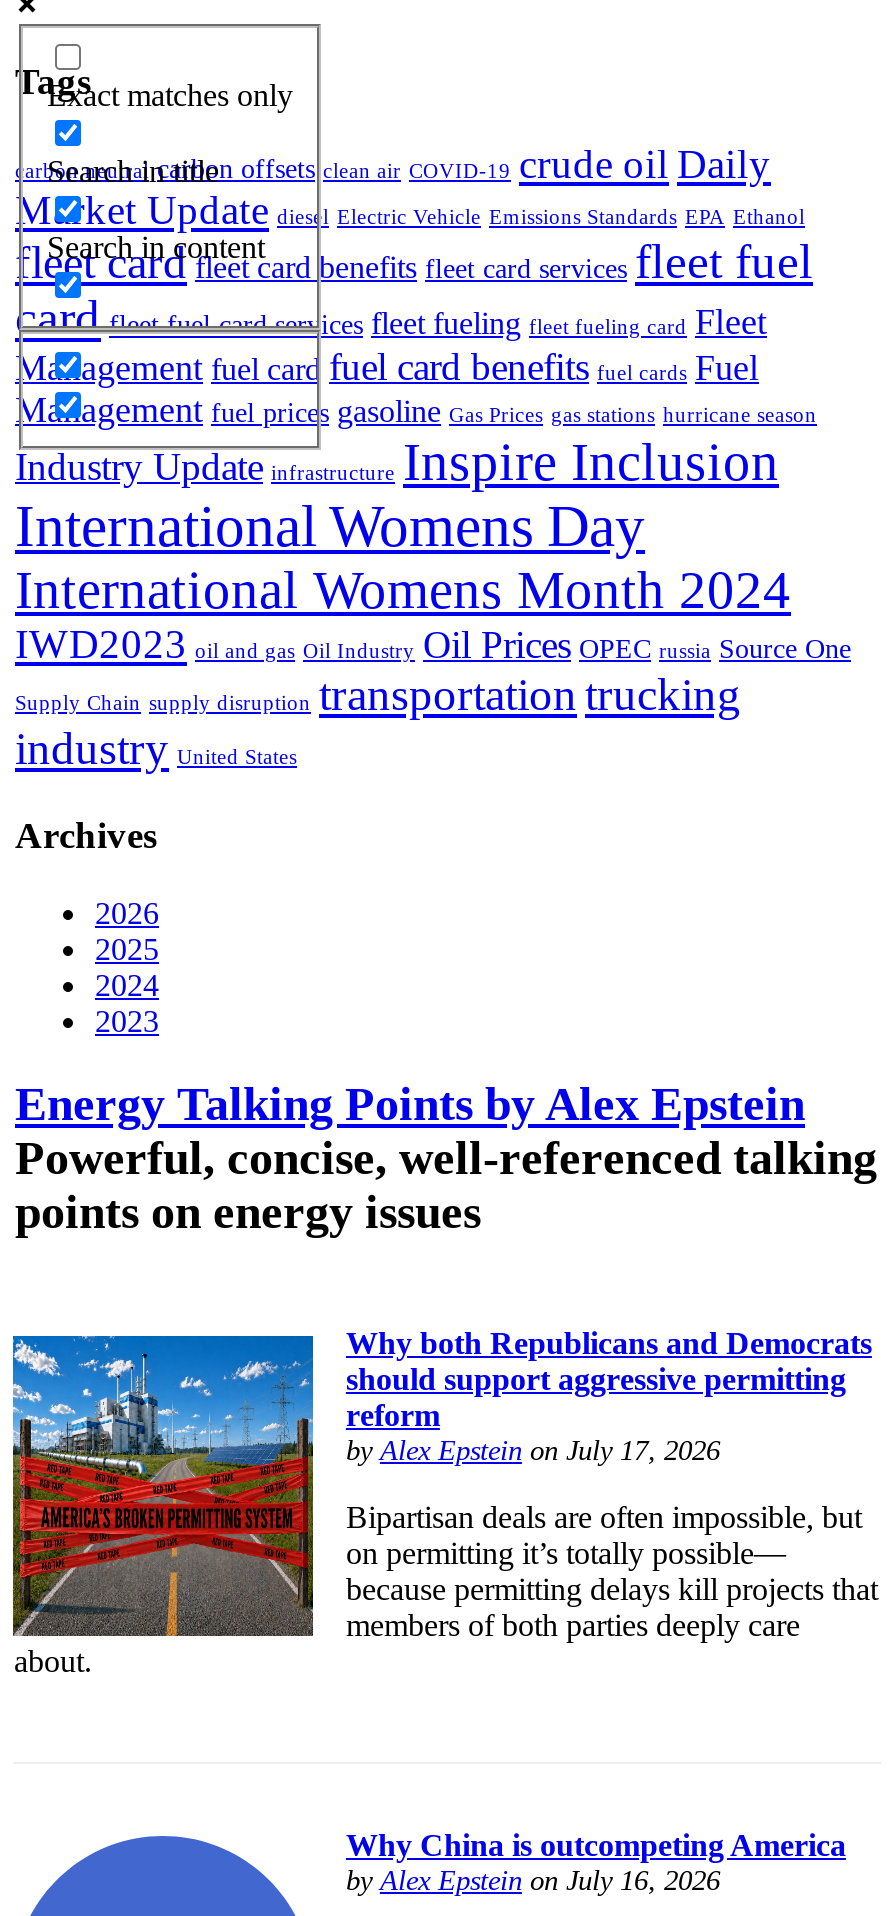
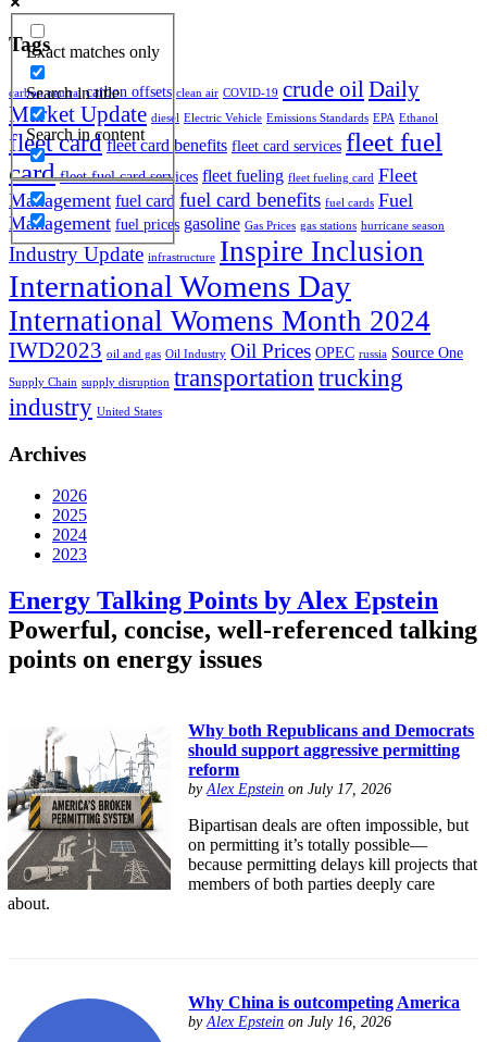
[11,1334,315,1636] [image] -> [7,727,172,891] [image]

